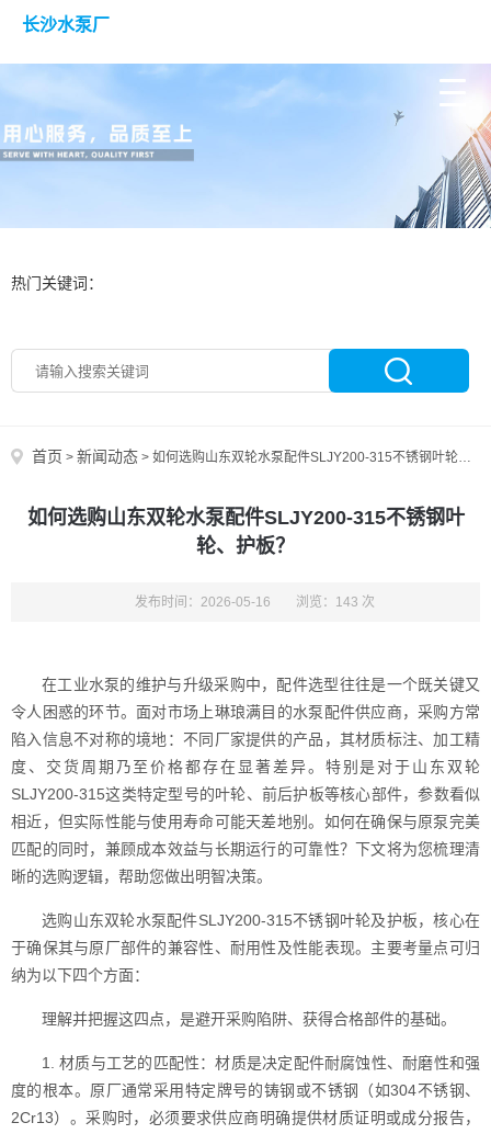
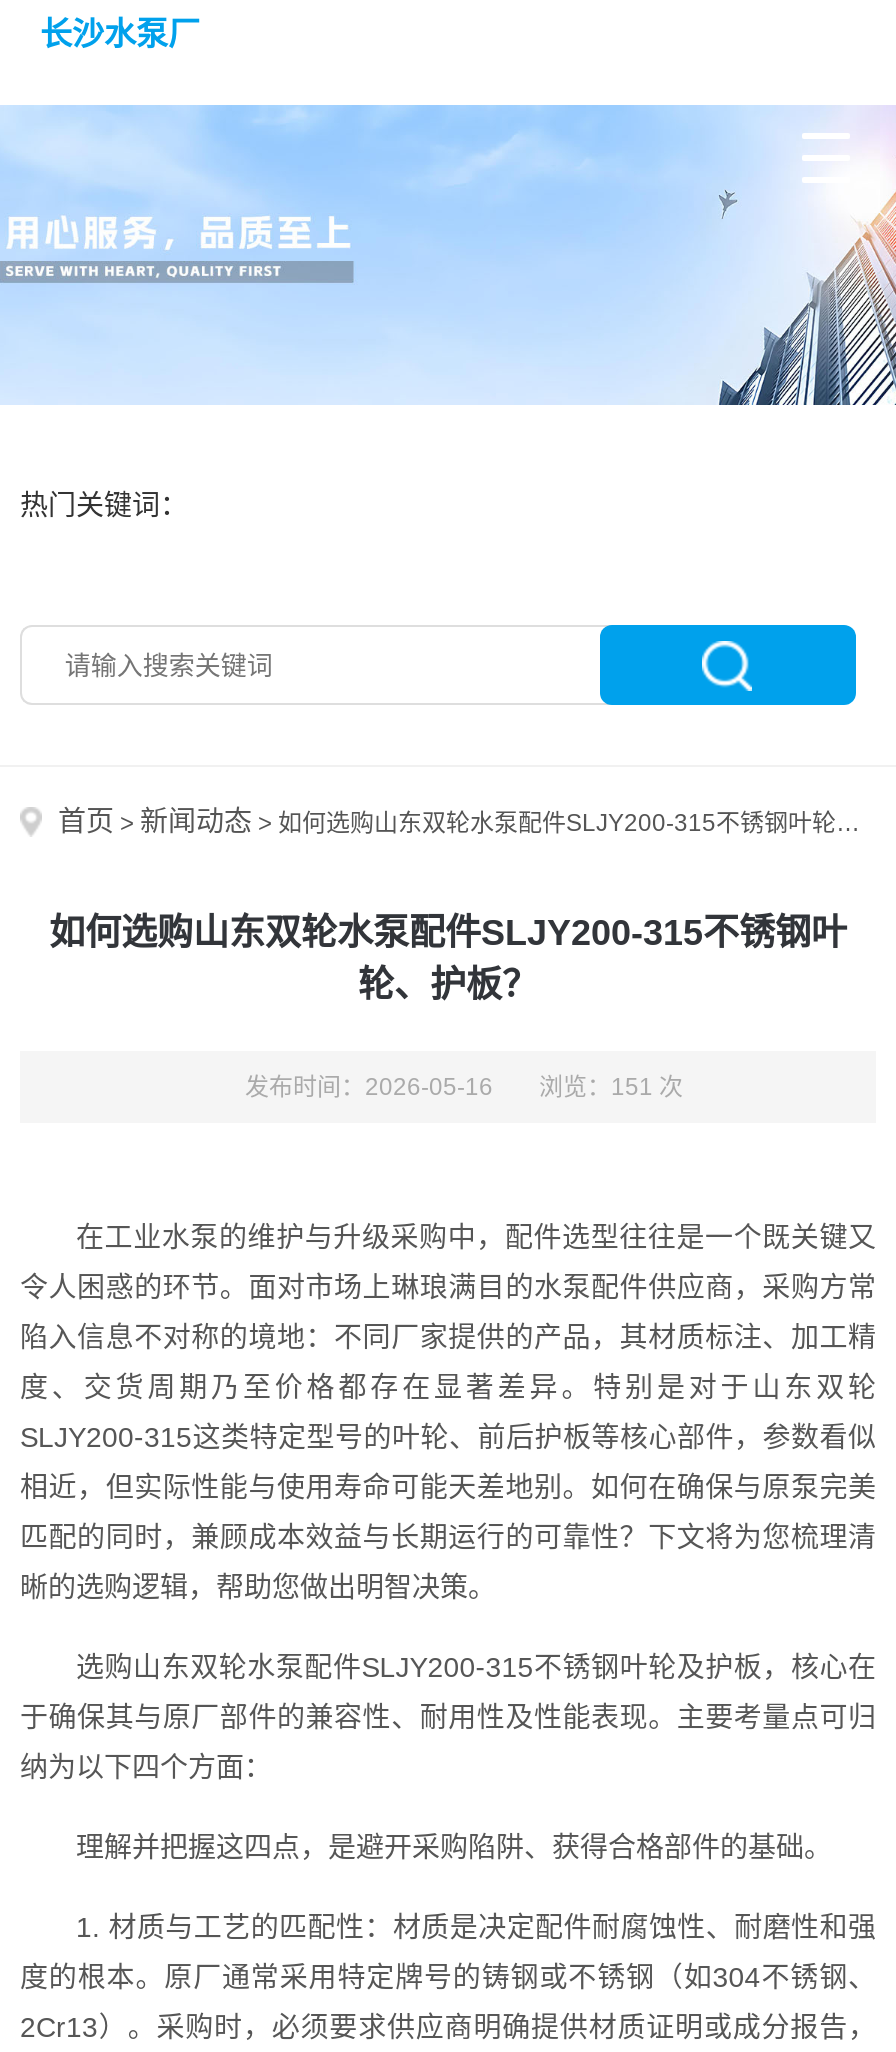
[134,594,374,610] 发布时间：2026-05-16 浏览：143 次 -> [245,1073,683,1101] 发布时间：2026-05-16 浏览：151 次

